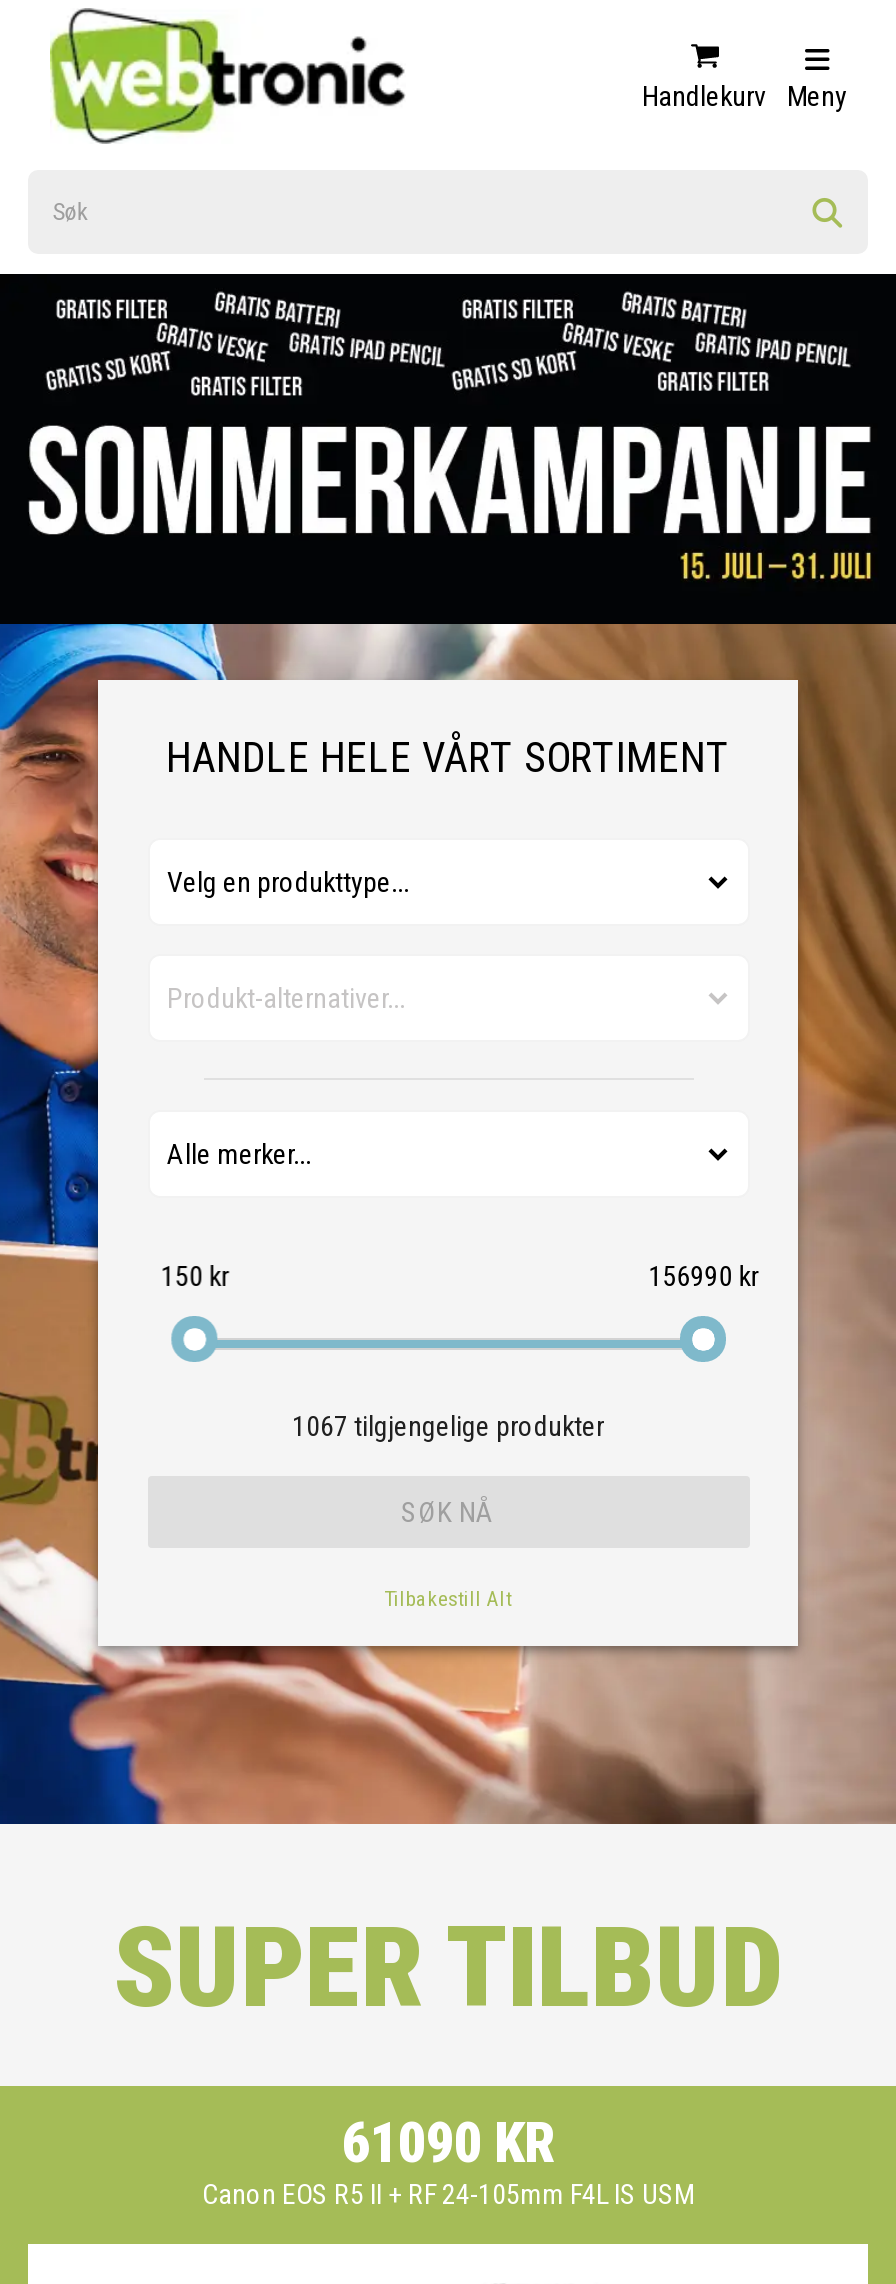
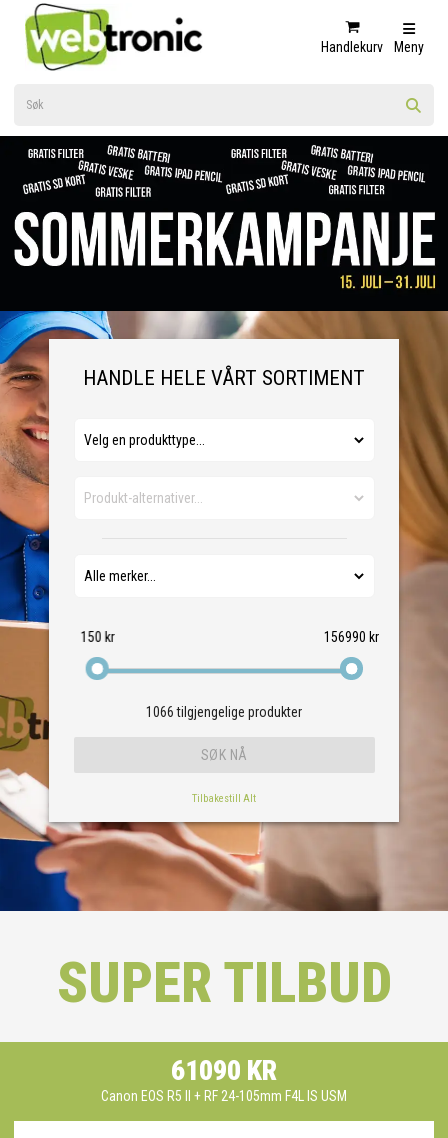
[292,1411,604,1443] 1067 tilgjengelige produkter -> [146,704,302,720] 1066 tilgjengelige produkter

